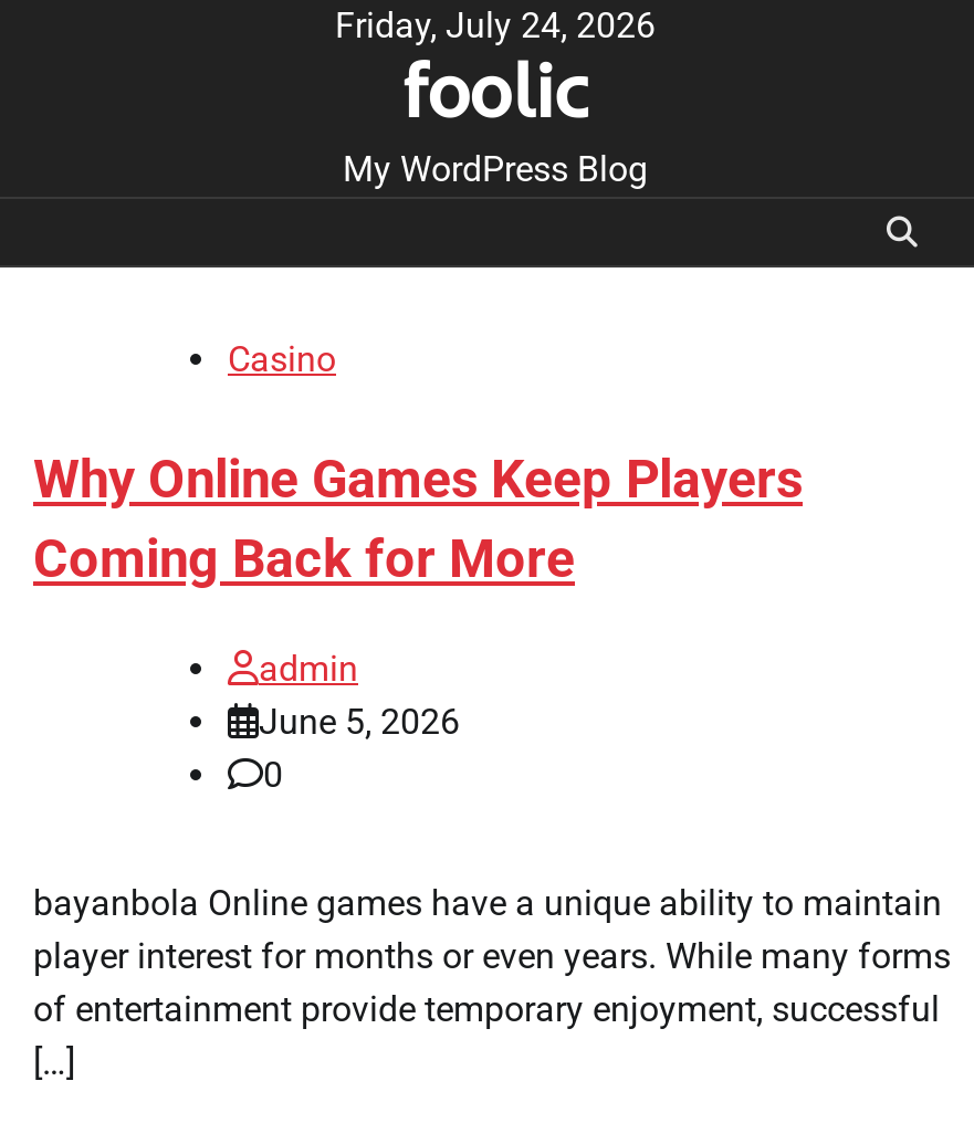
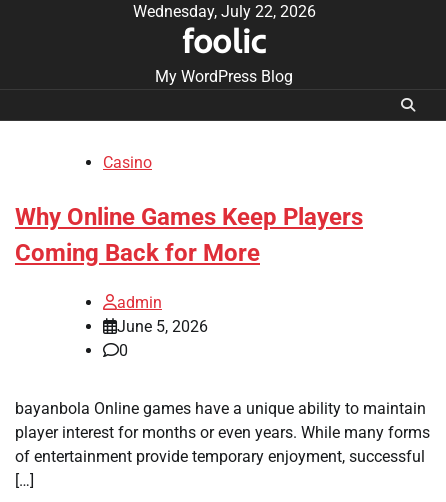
[335,4,656,46] Friday, July 24, 2026 -> [132,2,315,21] Wednesday, July 22, 2026

